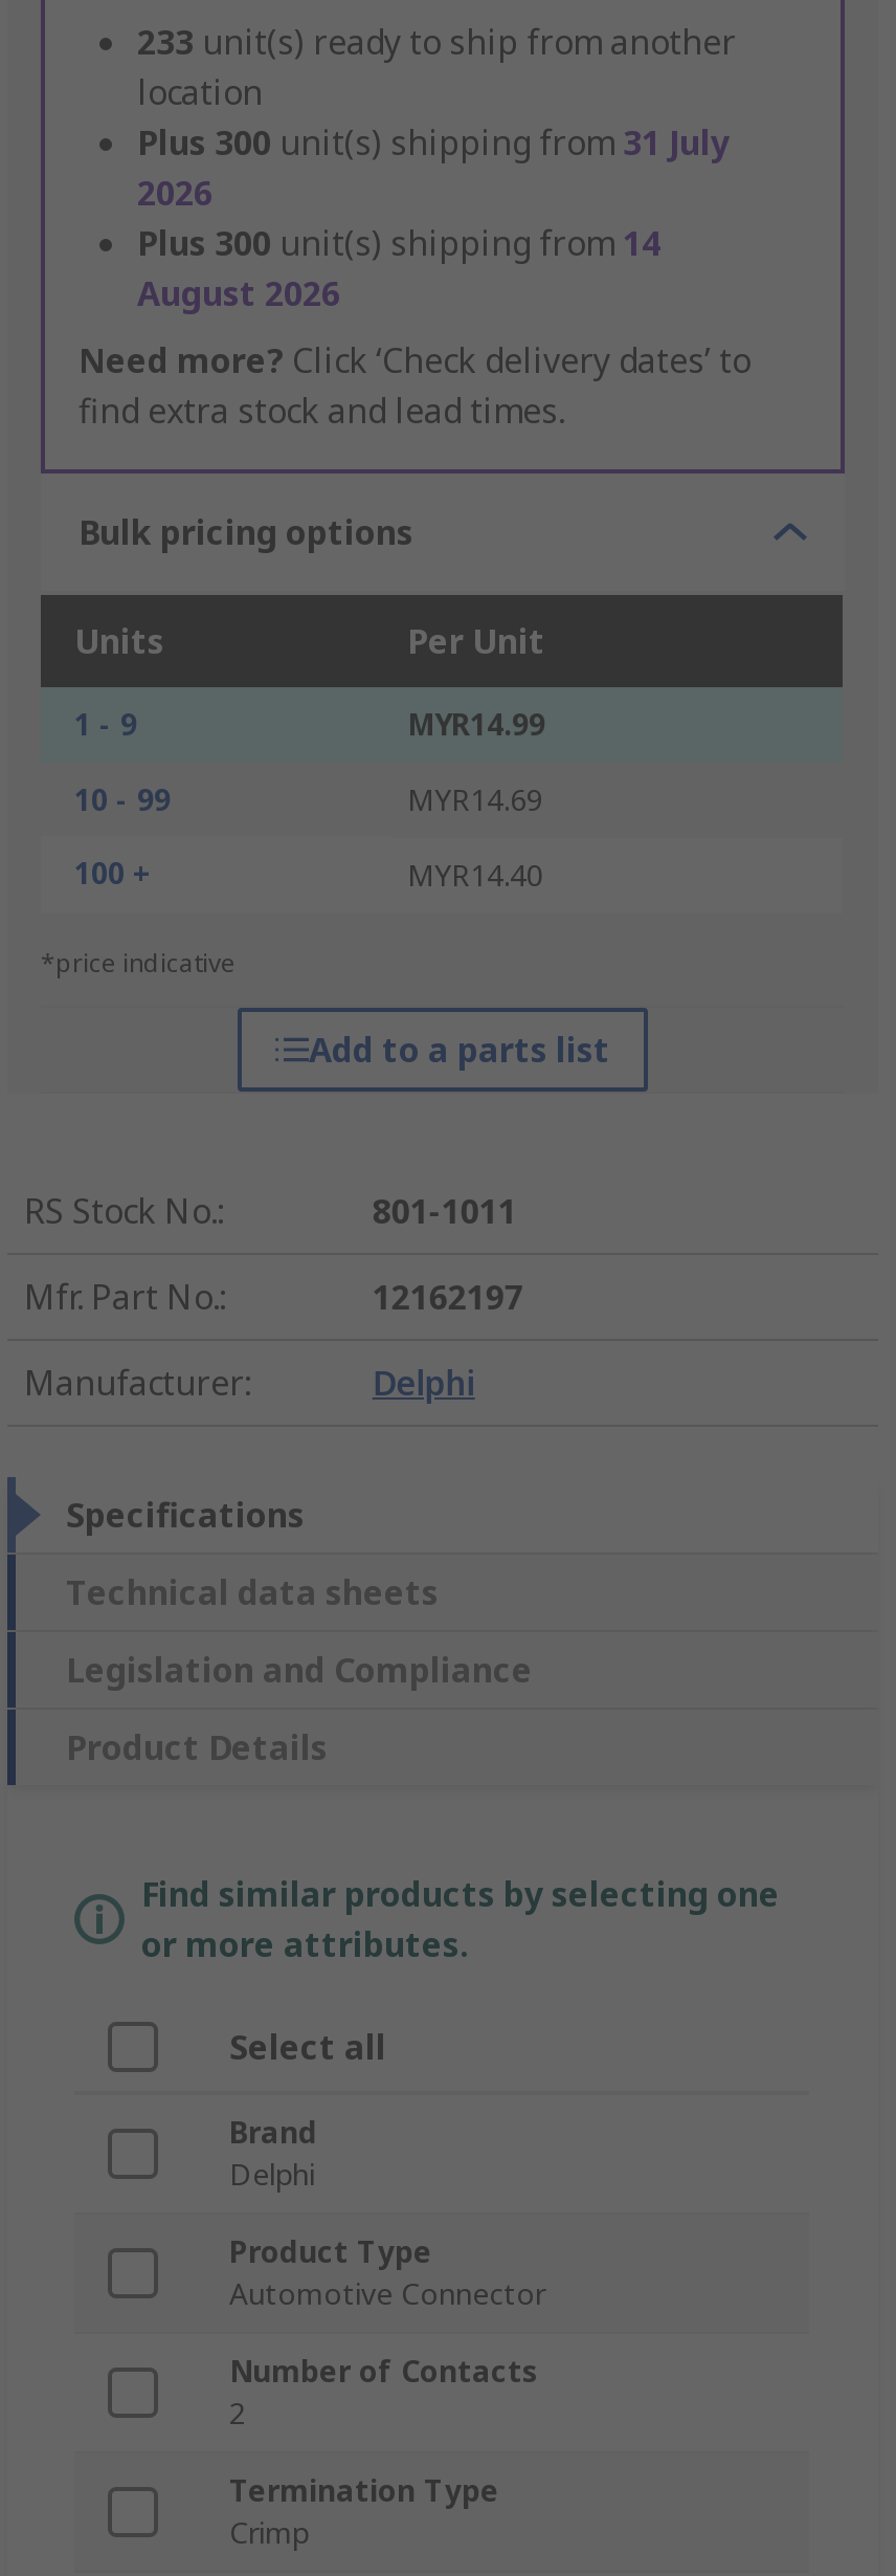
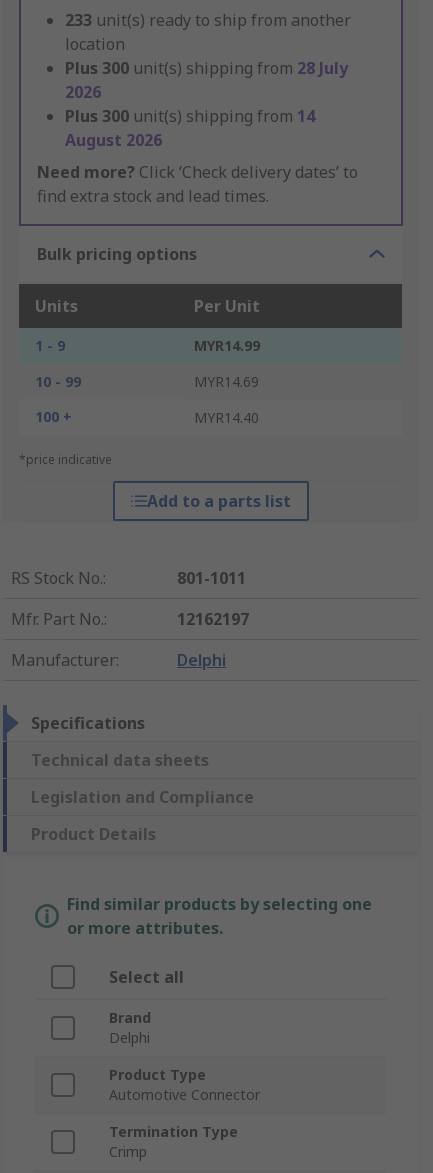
[137,120,730,167] Plus 300 unit(s) shipping from 31 July -> [65,57,348,79] Plus 300 unit(s) shipping from 28 July
[229,2352,539,2434] Number of Contacts | 2 -> none

